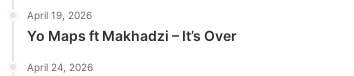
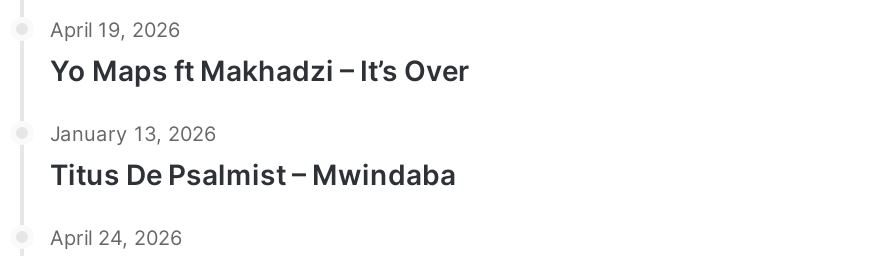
none -> [50,121,456,191] January 13, 2026 | Titus De Psalmist – Mwindaba

